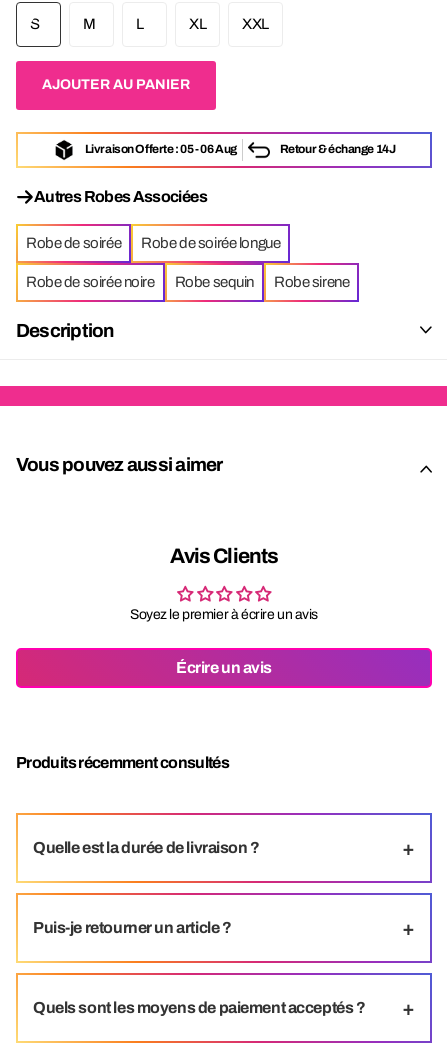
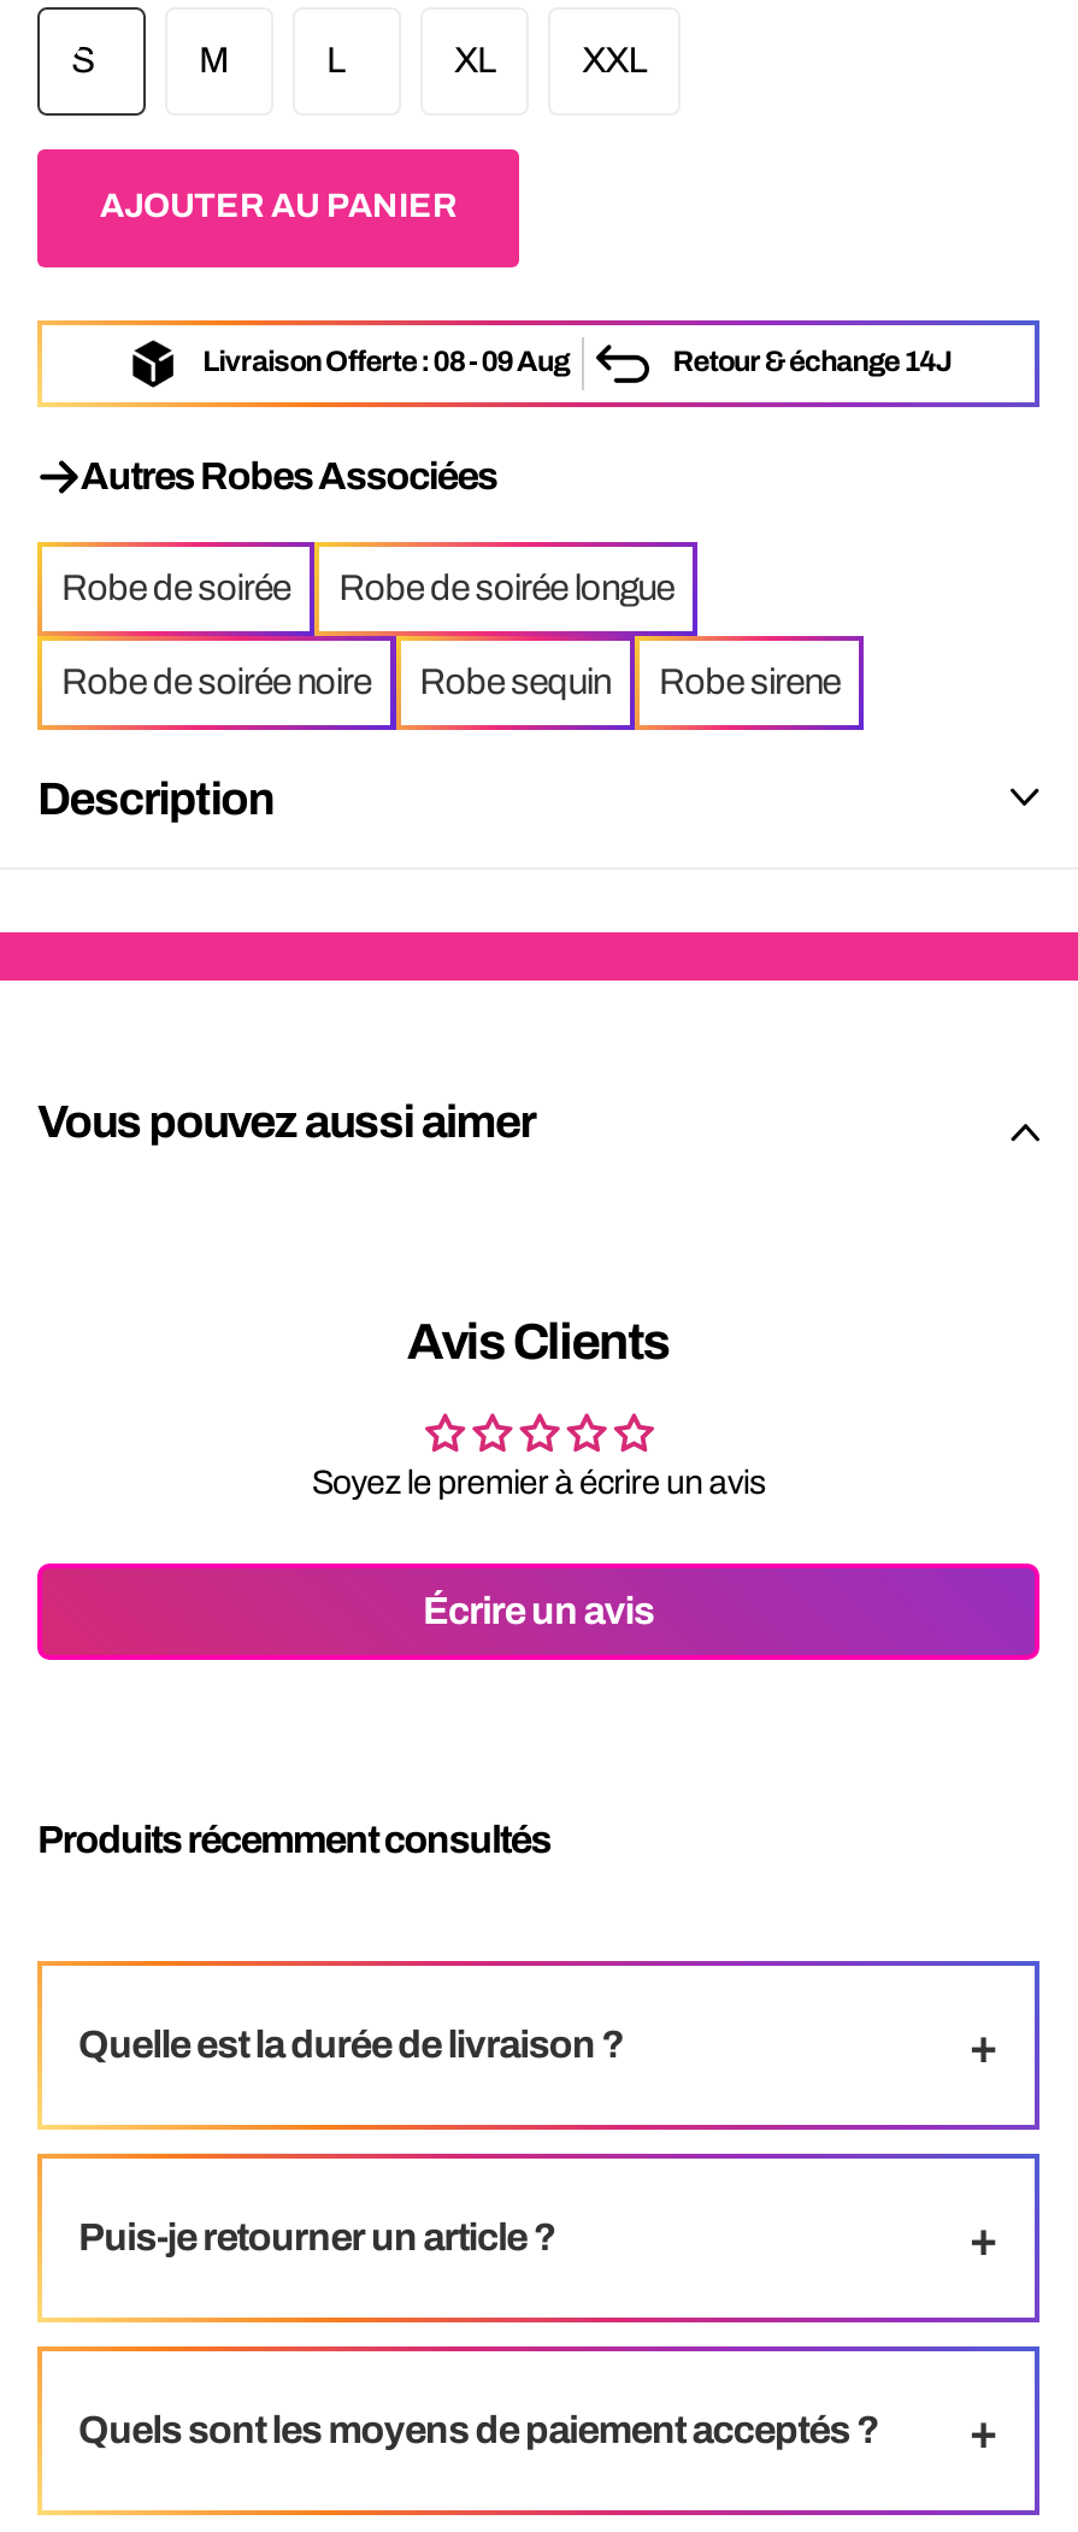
[85,142,237,156] Livraison Offerte : 05- 06 Aug -> [203,345,569,379] Livraison Offerte : 08- 09 Aug

